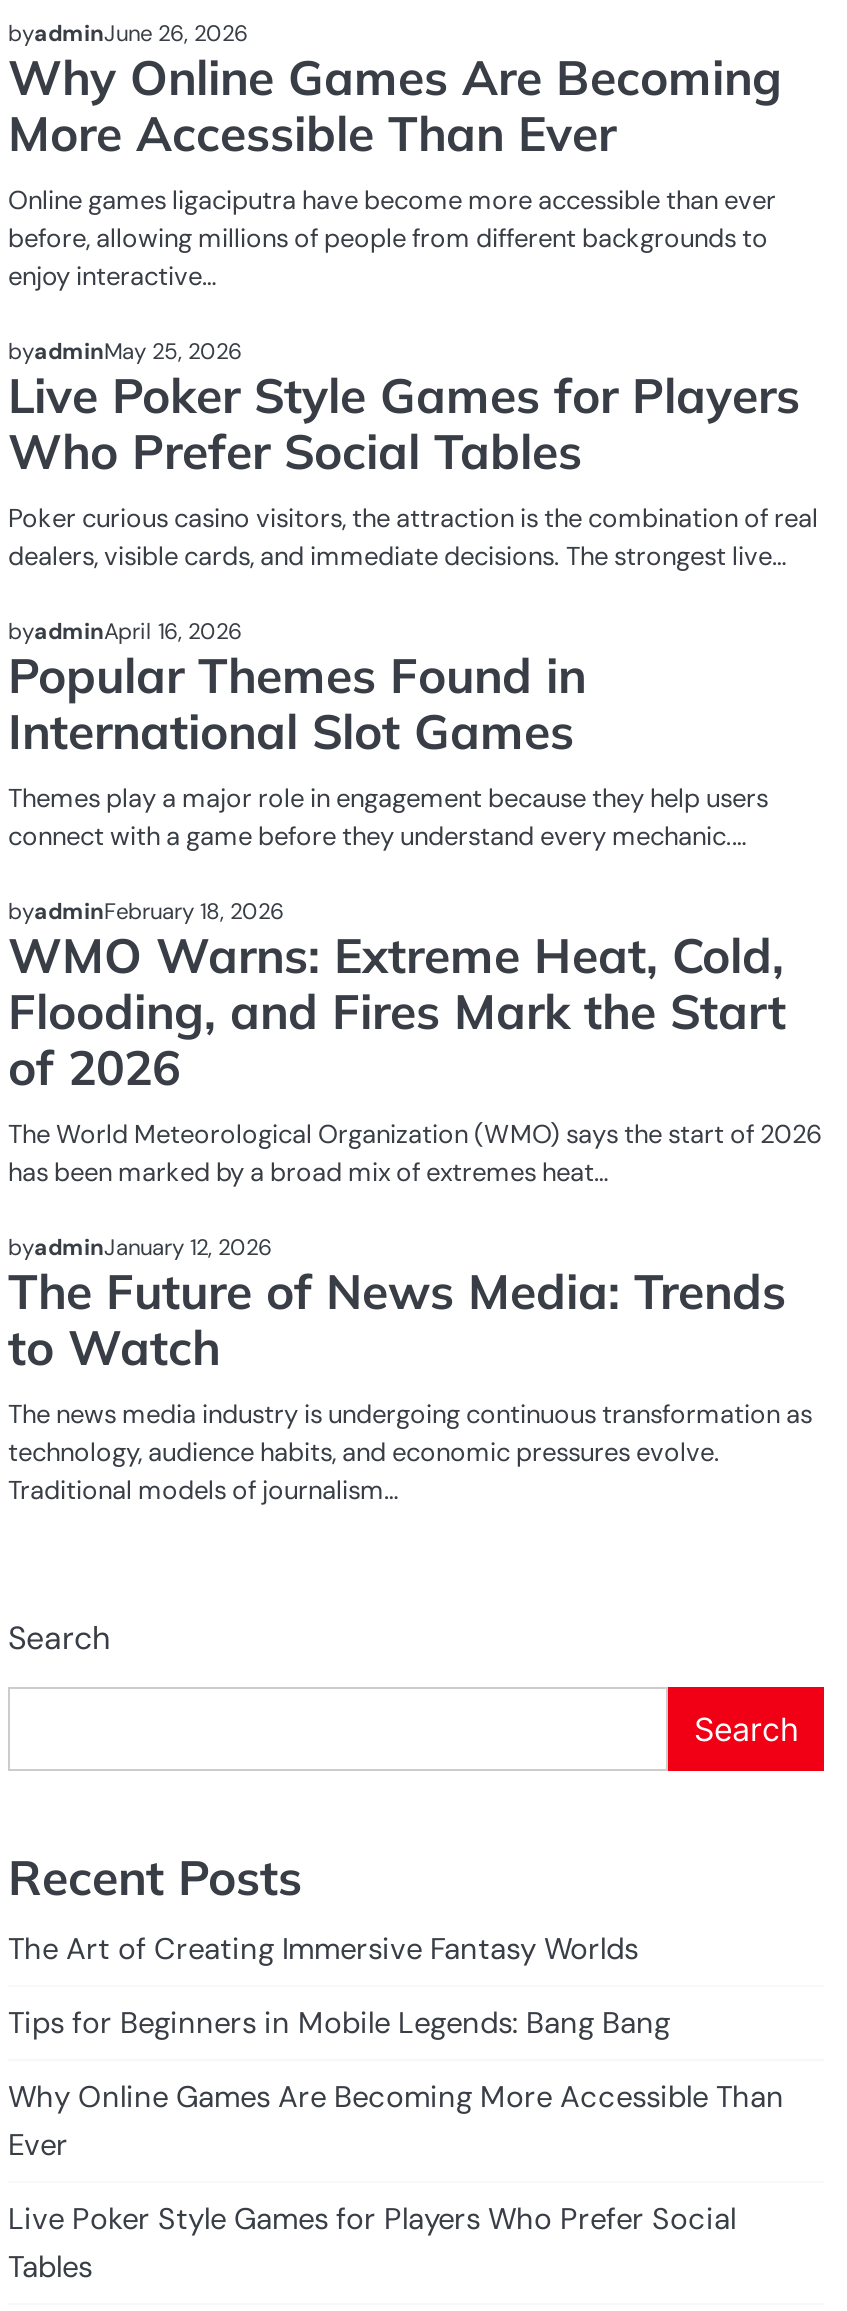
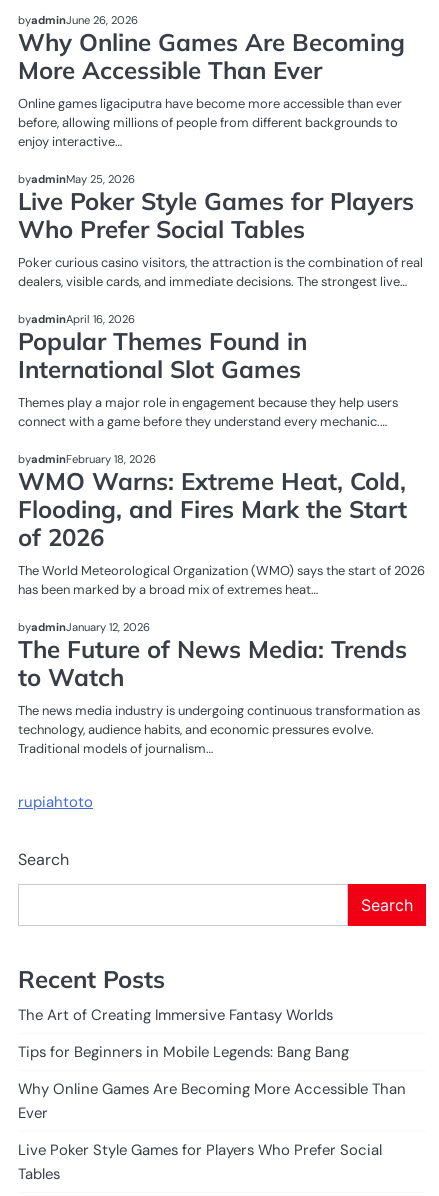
none -> [18,792,93,812] rupiahtoto

